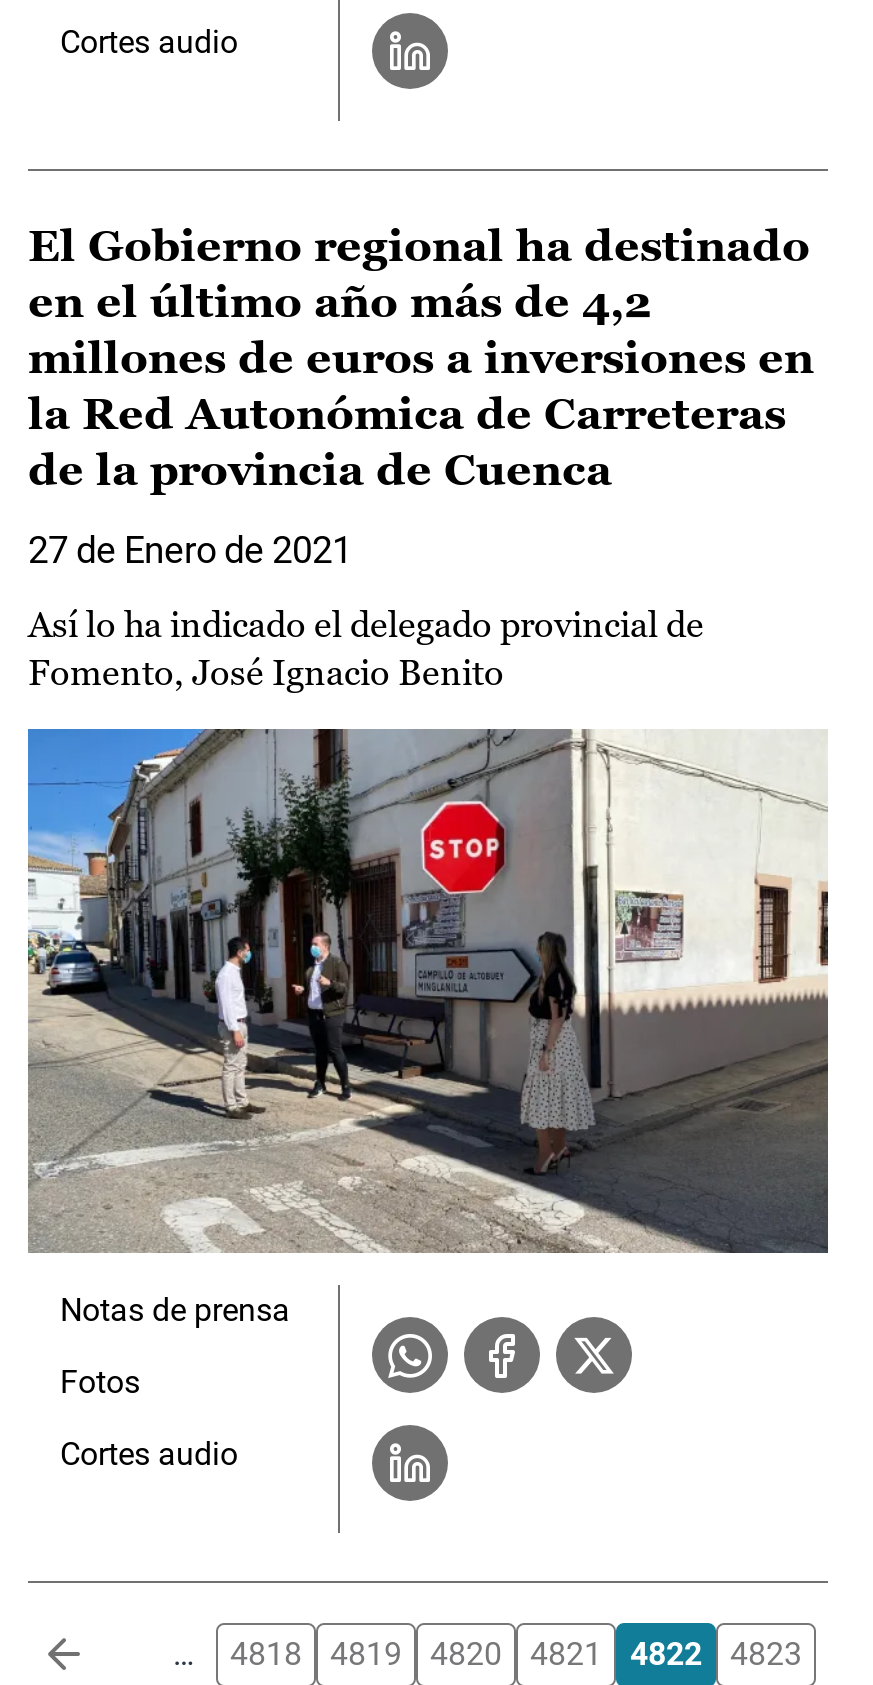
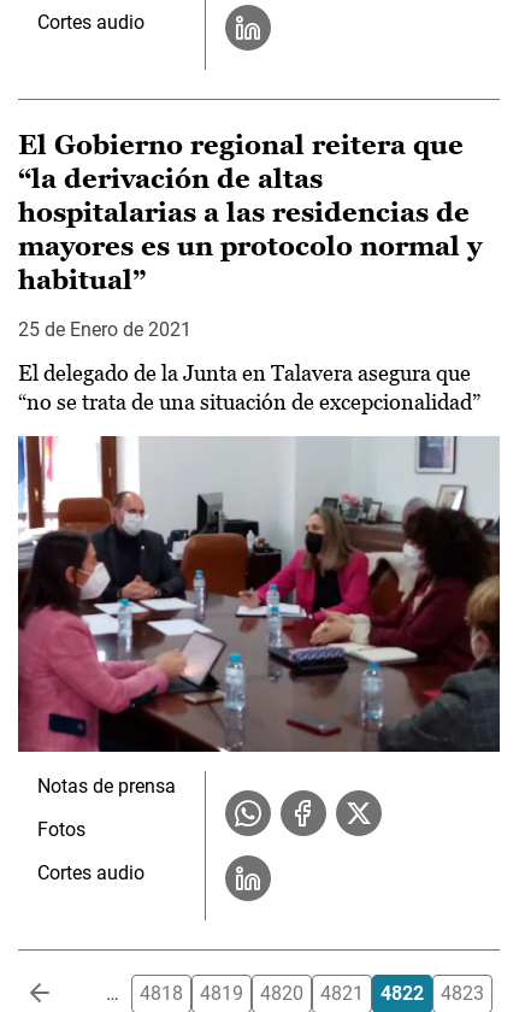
[28,221,814,495] El Gobierno regional ha destinado | en el último año más de 4,2 | millones de euros a inversiones en | la Red Autonómica de Carreteras | de la provincia de Cuenca -> [18,130,482,295] El Gobierno regional reitera que | “la derivación de altas | hospitalarias a las residencias de | mayores es un protocolo normal y | habitual”
[28,529,352,571] 27 de Enero de 2021 -> [18,318,191,341] 25 de Enero de 2021
[28,603,704,693] Así lo ha indicado el delegado provincial de | Fomento, José Ignacio Benito -> [18,360,480,414] El delegado de la Junta en Talavera asegura que | “no se trata de una situación de excepcionalidad”
[28,727,828,1253] [image] -> [17,435,501,753] [image]

